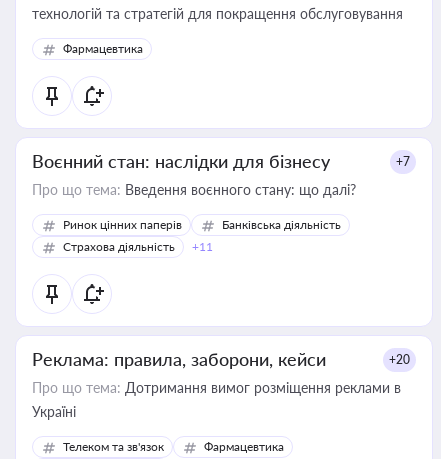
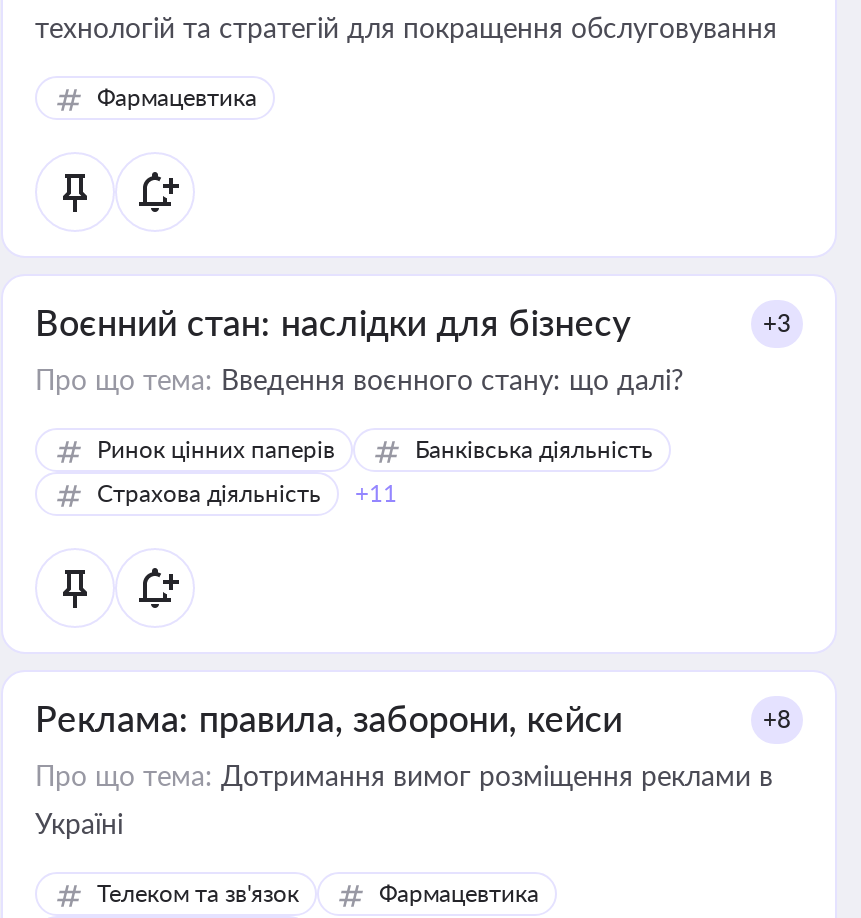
[396,154,410,169] +7 -> [763,308,791,338] +3
[389,352,410,367] +20 -> [763,704,791,734] +8

